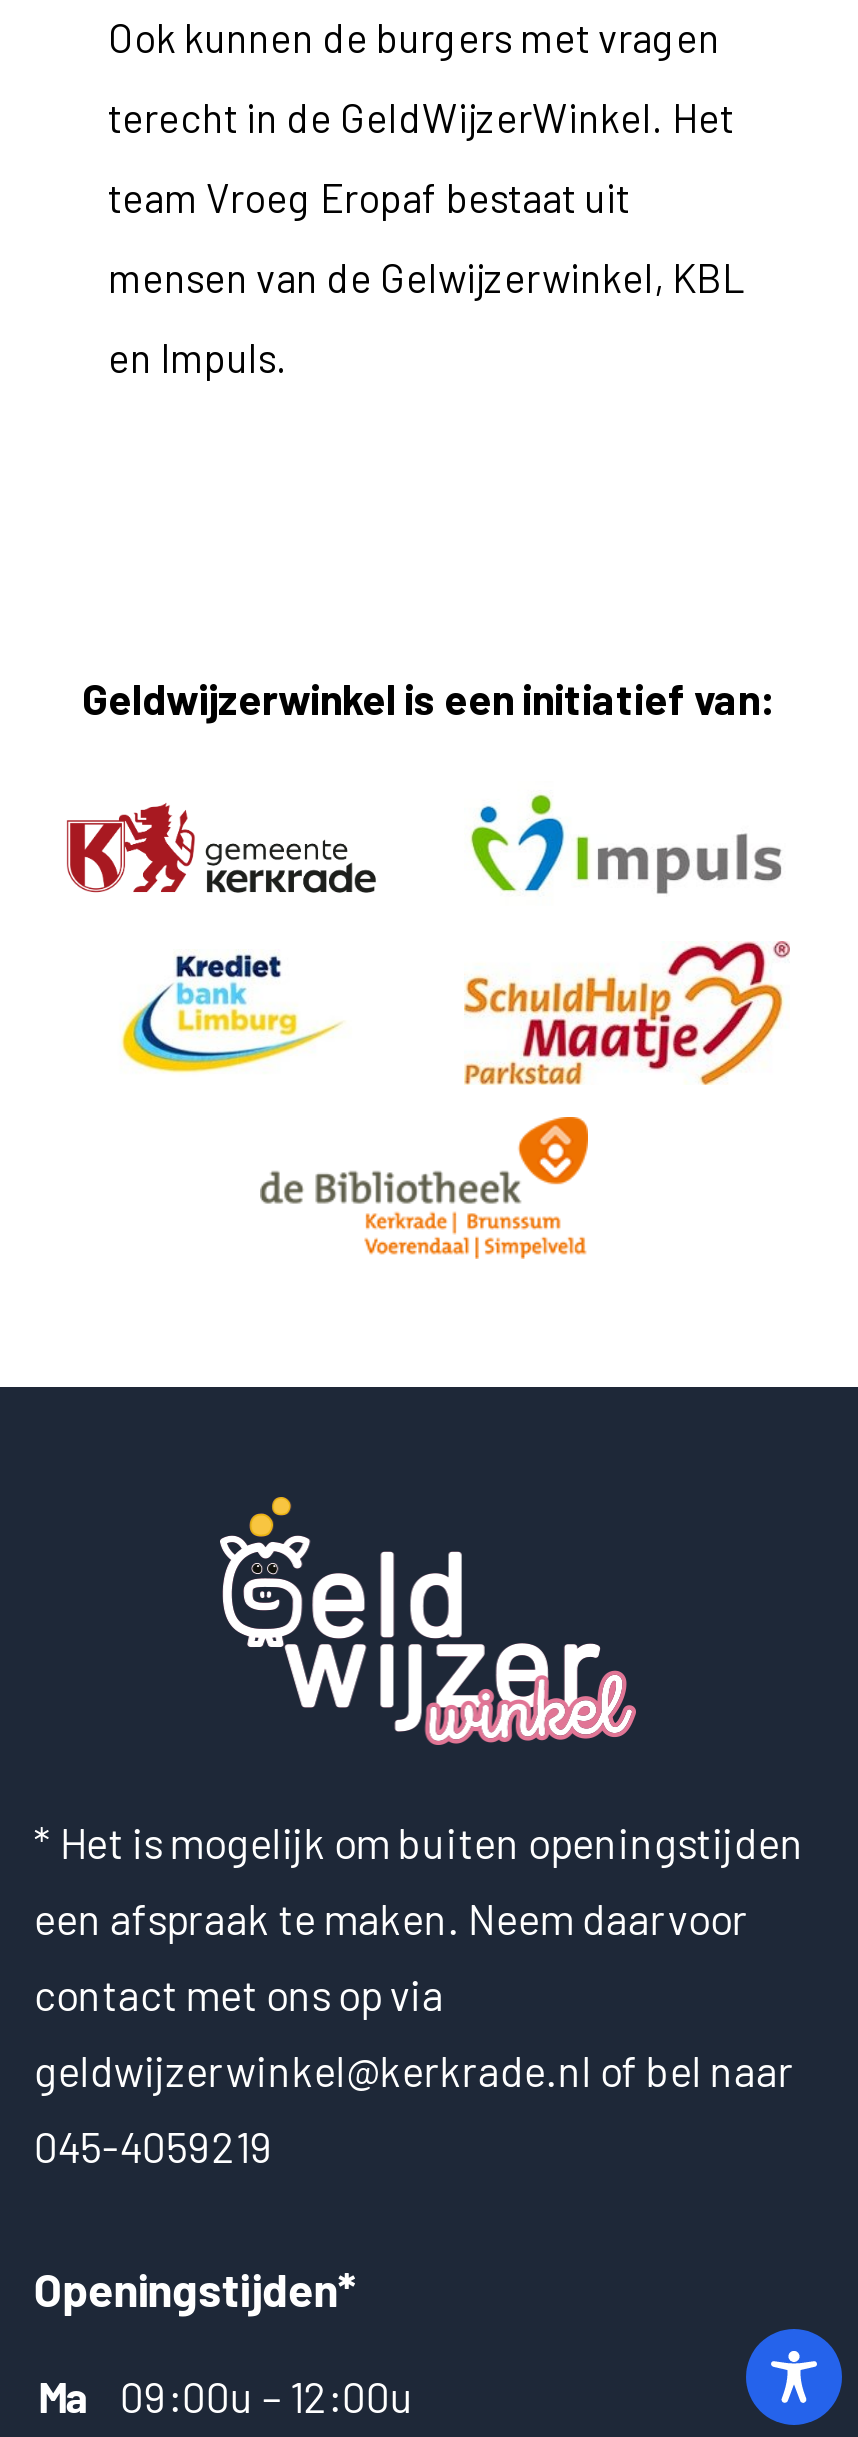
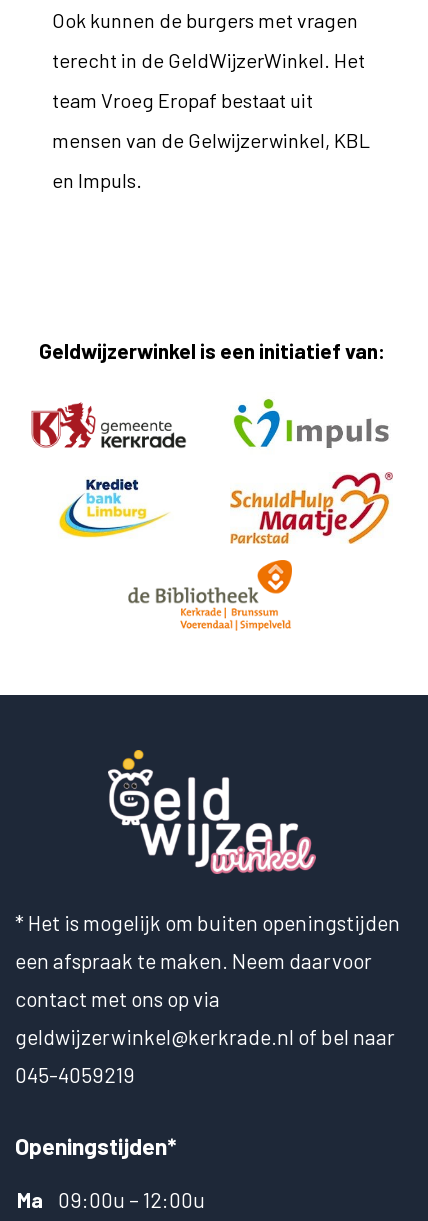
[744,2327,844,2427] [image] -> none

